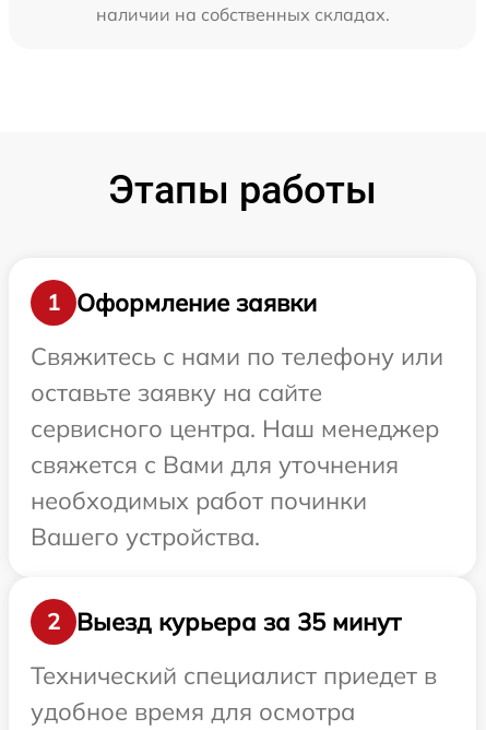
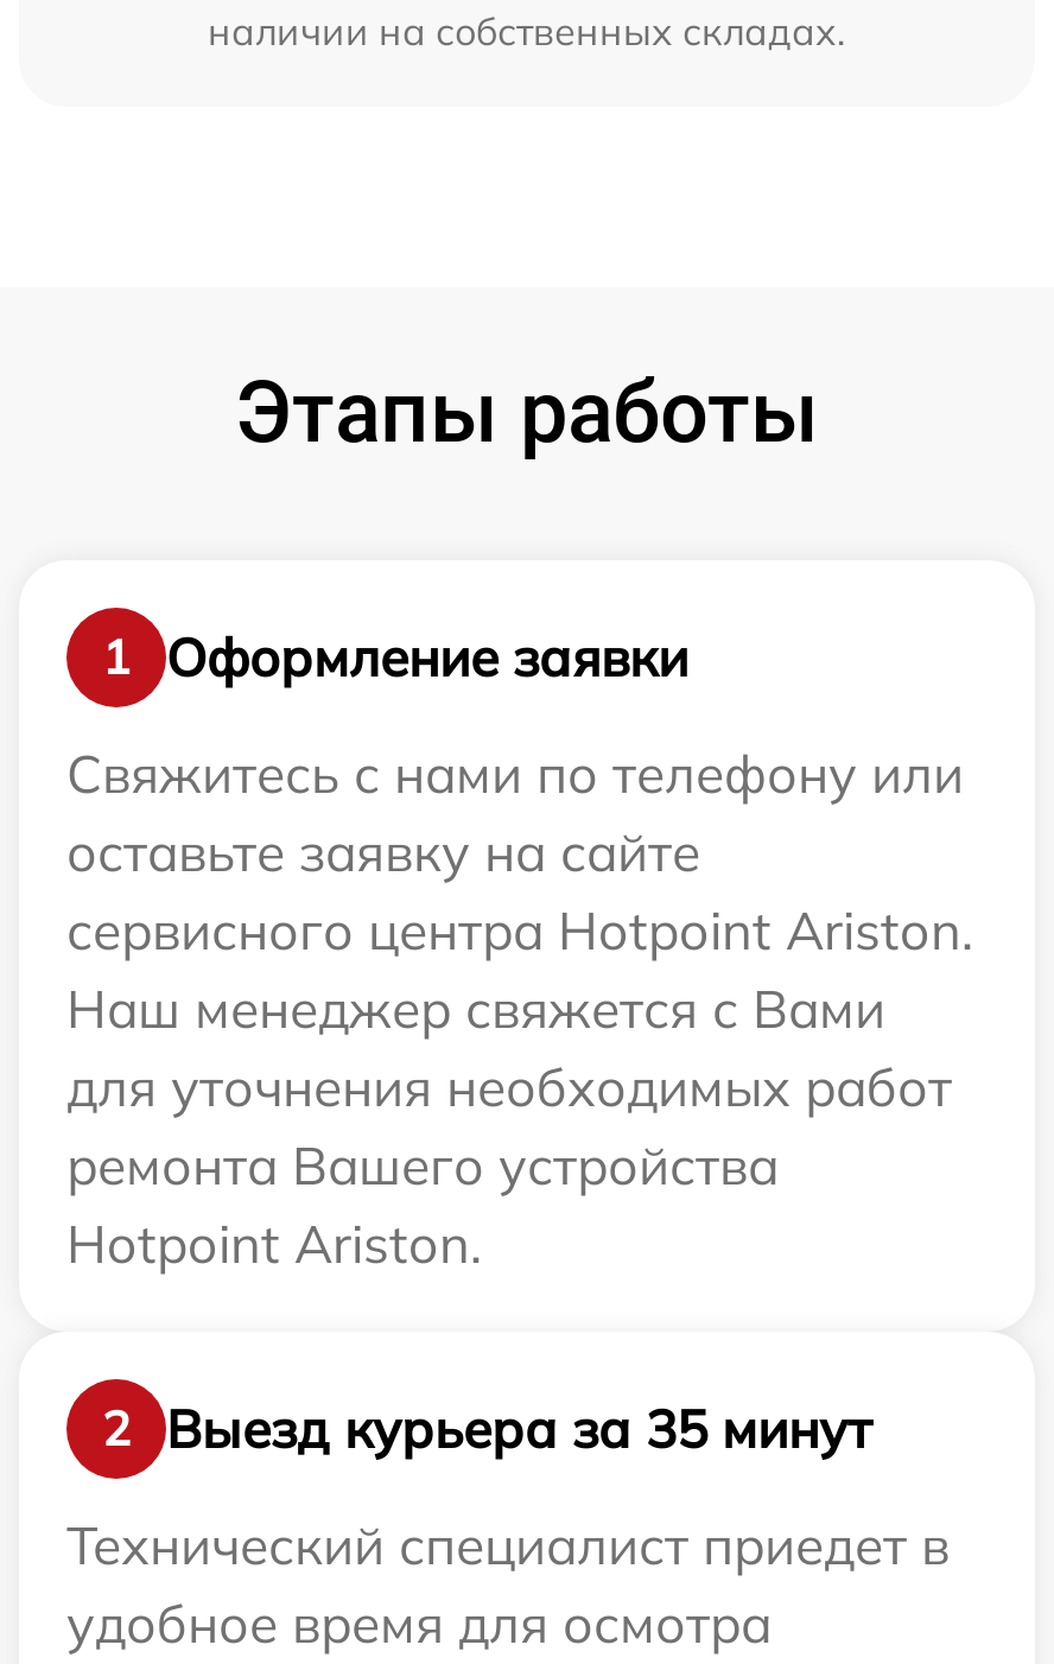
[31,413,439,552] сервисного центра. Наш менеджер | свяжется с Вами для уточнения | необходимых работ починки | Вашего устройства. -> [66,897,973,1277] сервисного центра Hotpoint Ariston. | Наш менеджер свяжется с Вами | для уточнения необходимых работ | ремонта Вашего устройства | Hotpoint Ariston.

